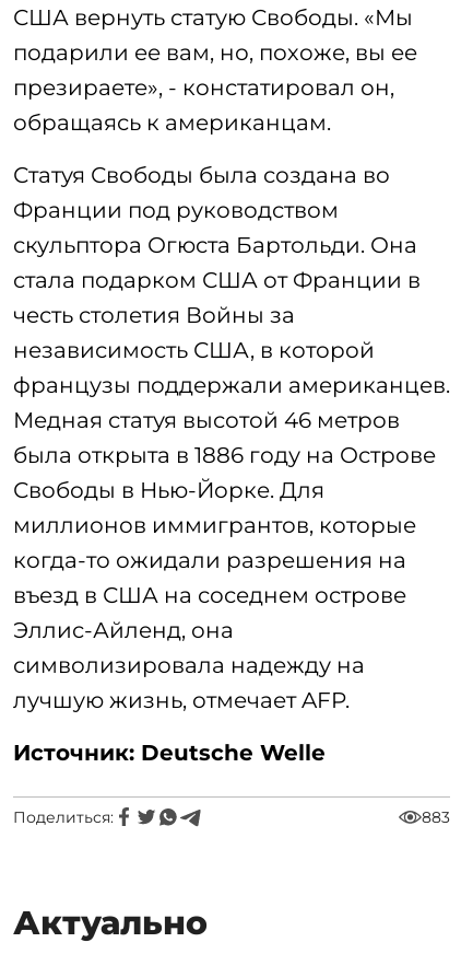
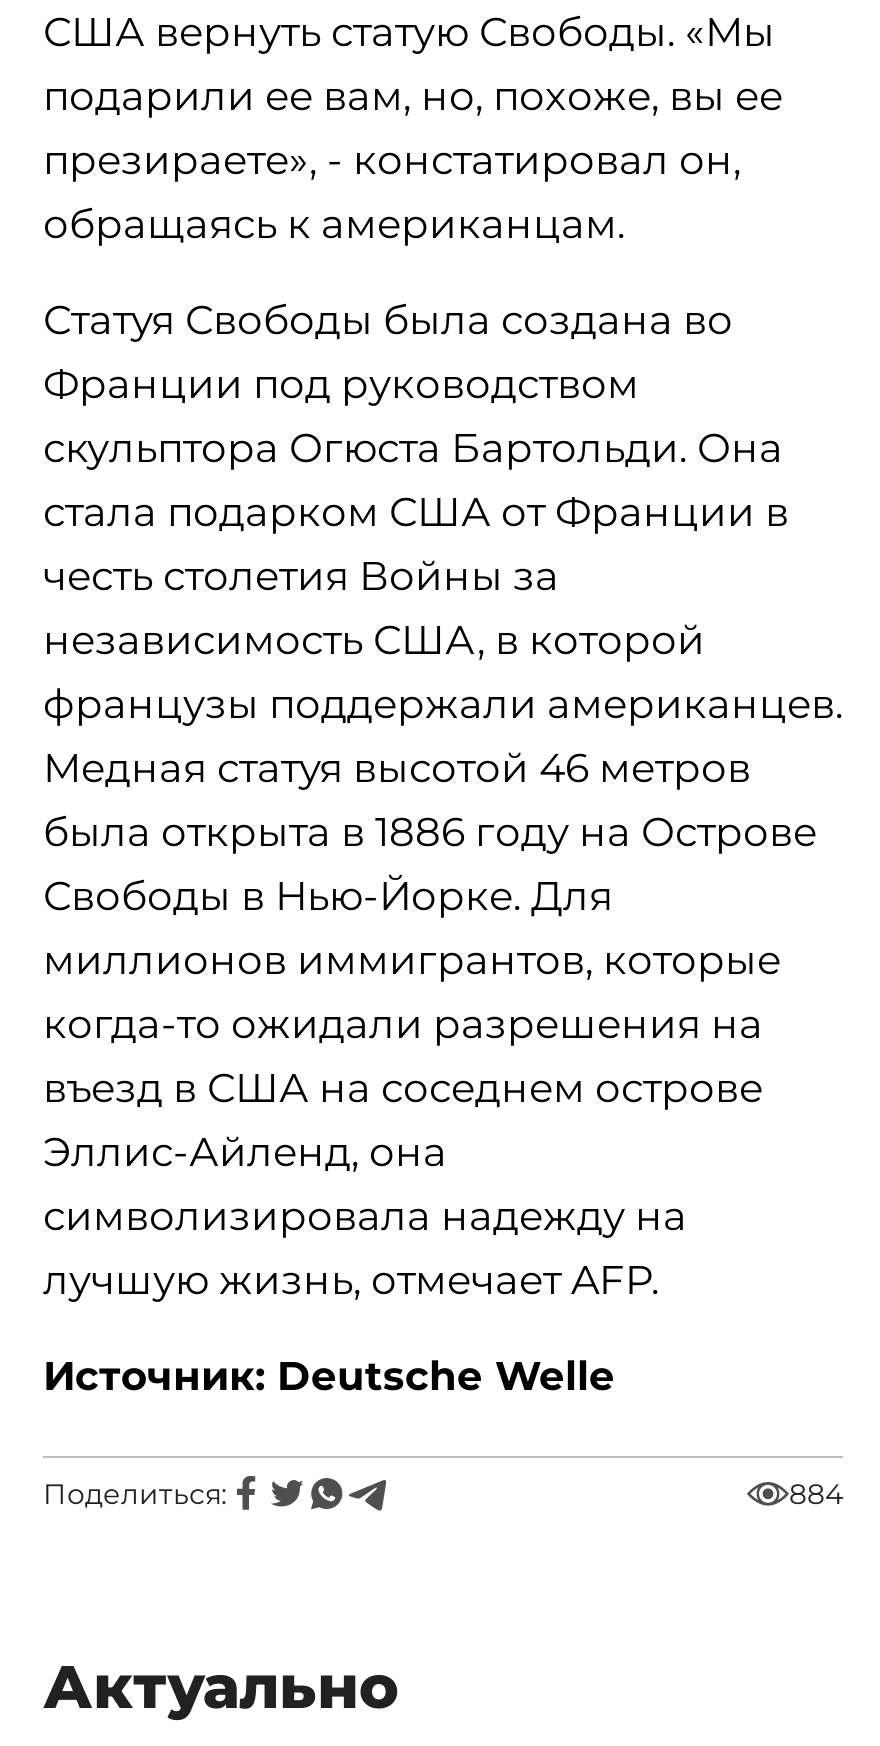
[422,807,450,827] 883 -> [789,1476,843,1512] 884

